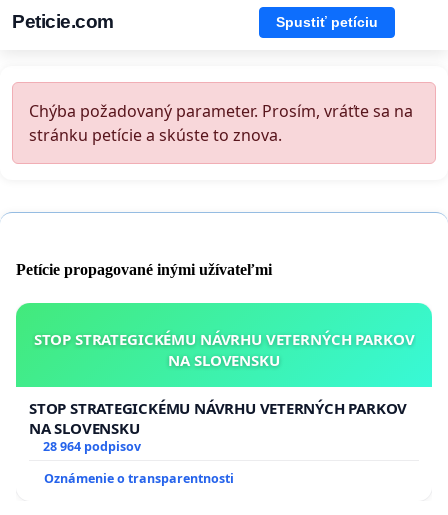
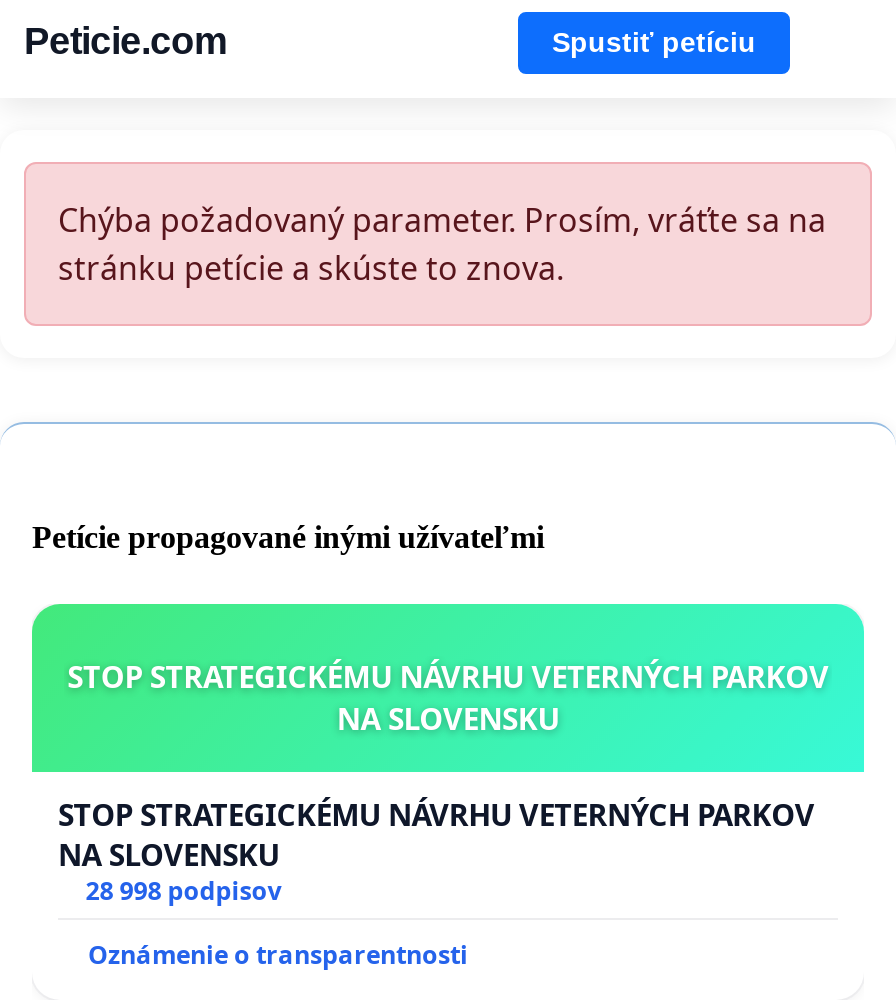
[43,438,141,455] 28 964 podpisov -> [86,875,282,909] 28 998 podpisov

